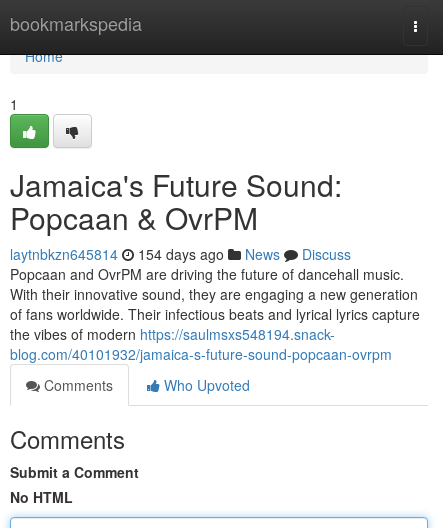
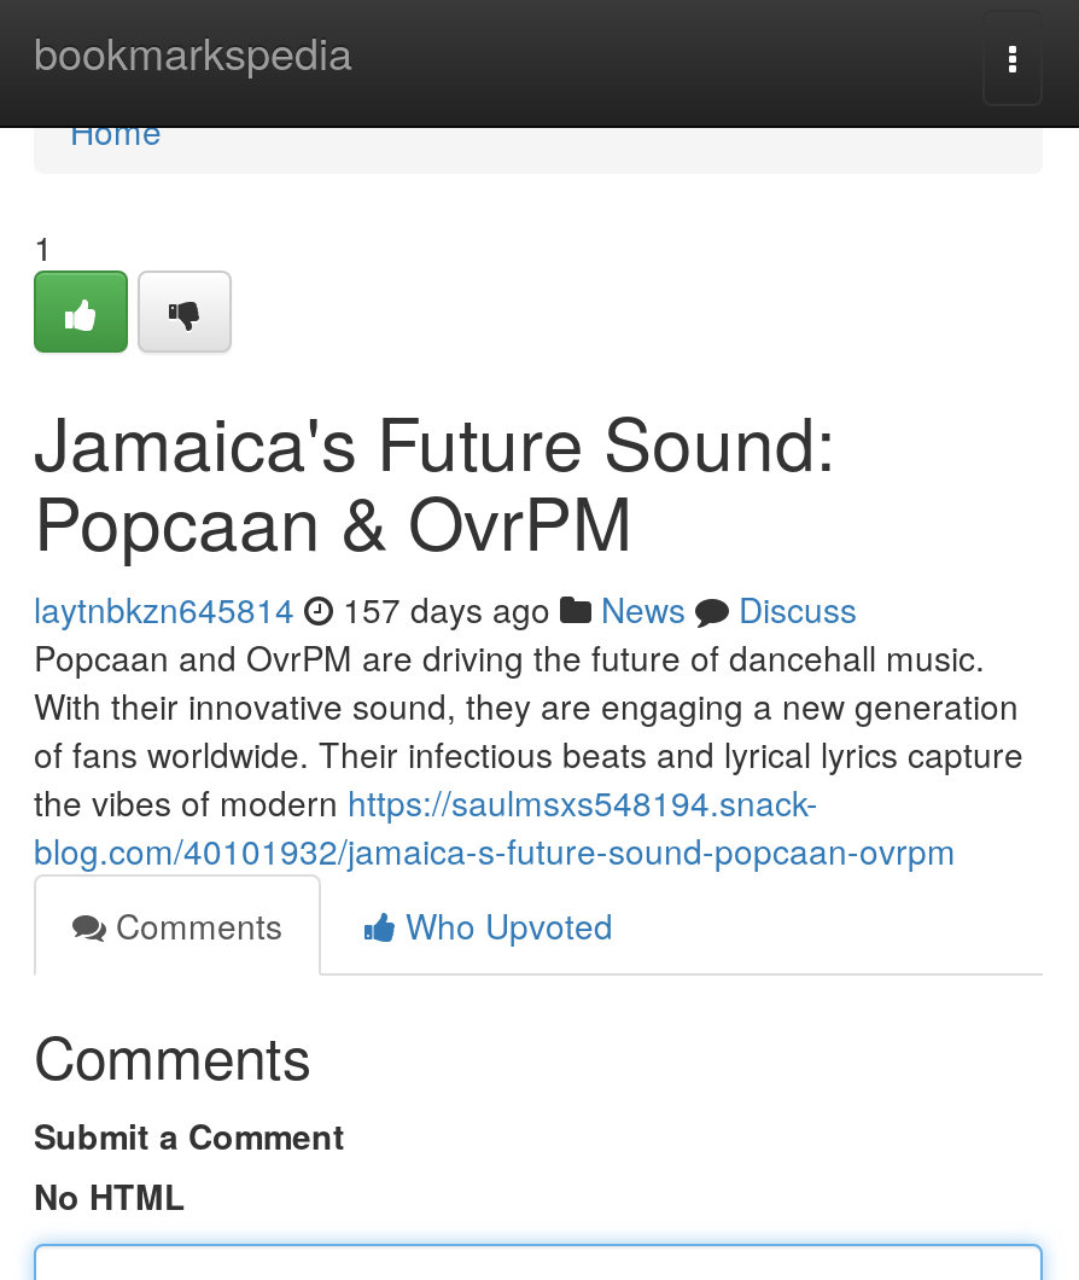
[10,244,351,264] laytnbkzn645814 154 days ago News Discuss -> [34,584,857,633] laytnbkzn645814 157 days ago News Discuss

